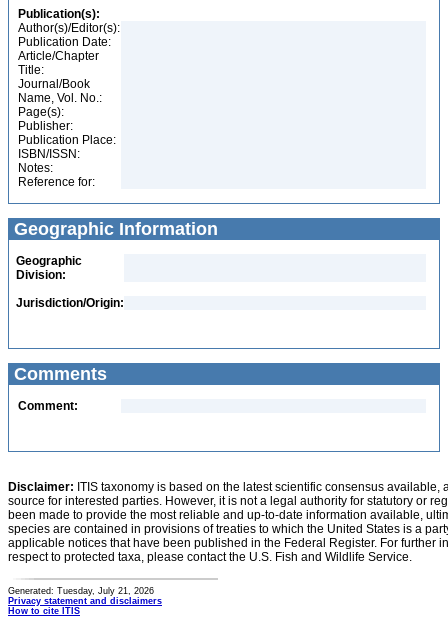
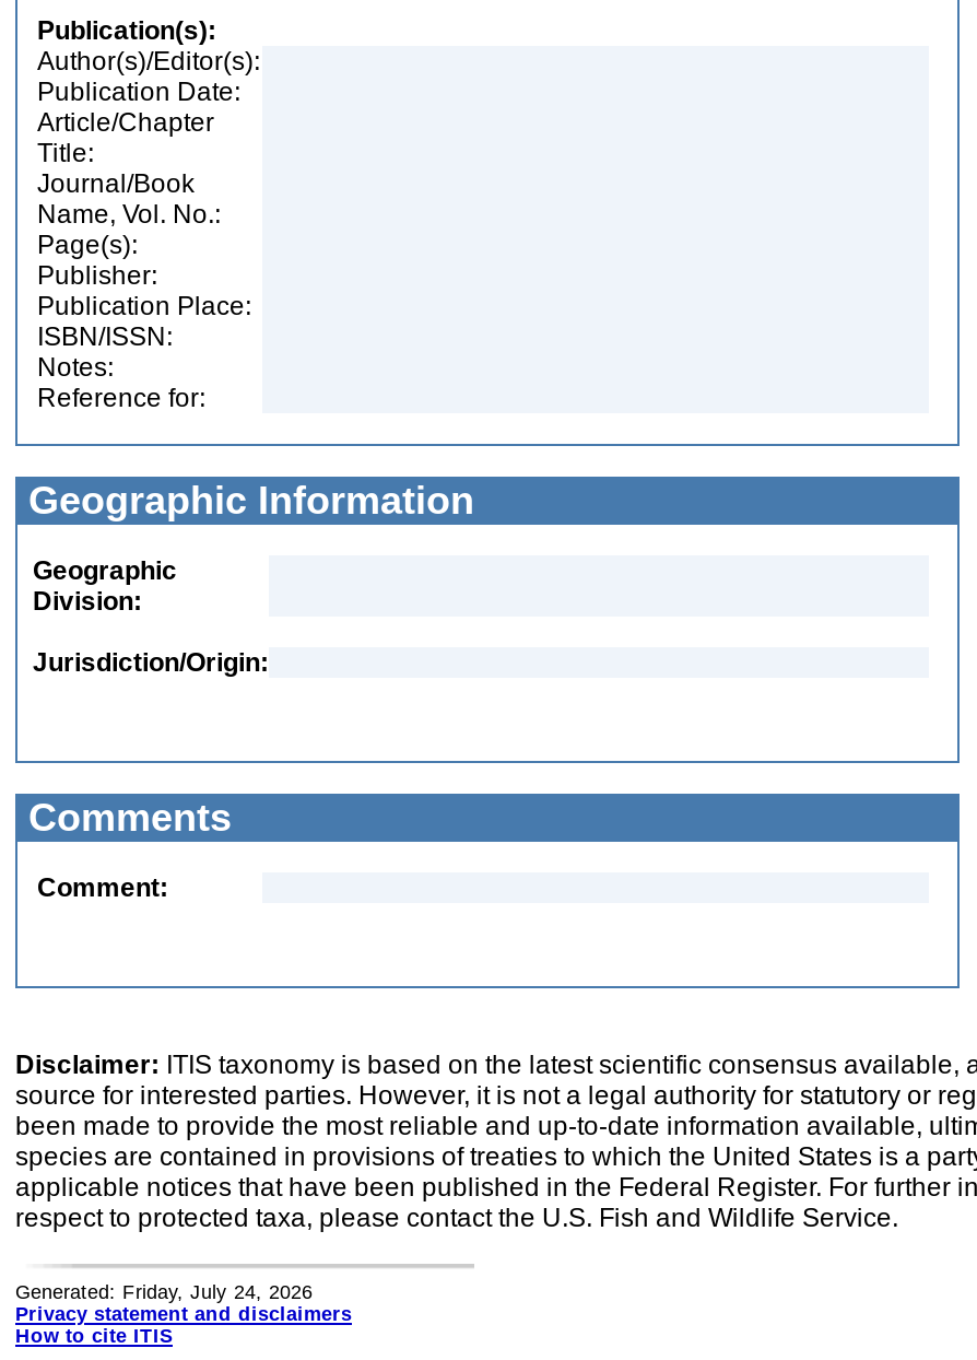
[8,586,154,596] Generated: Tuesday, July 21, 2026 -> [15,1281,313,1303] Generated: Friday, July 24, 2026

